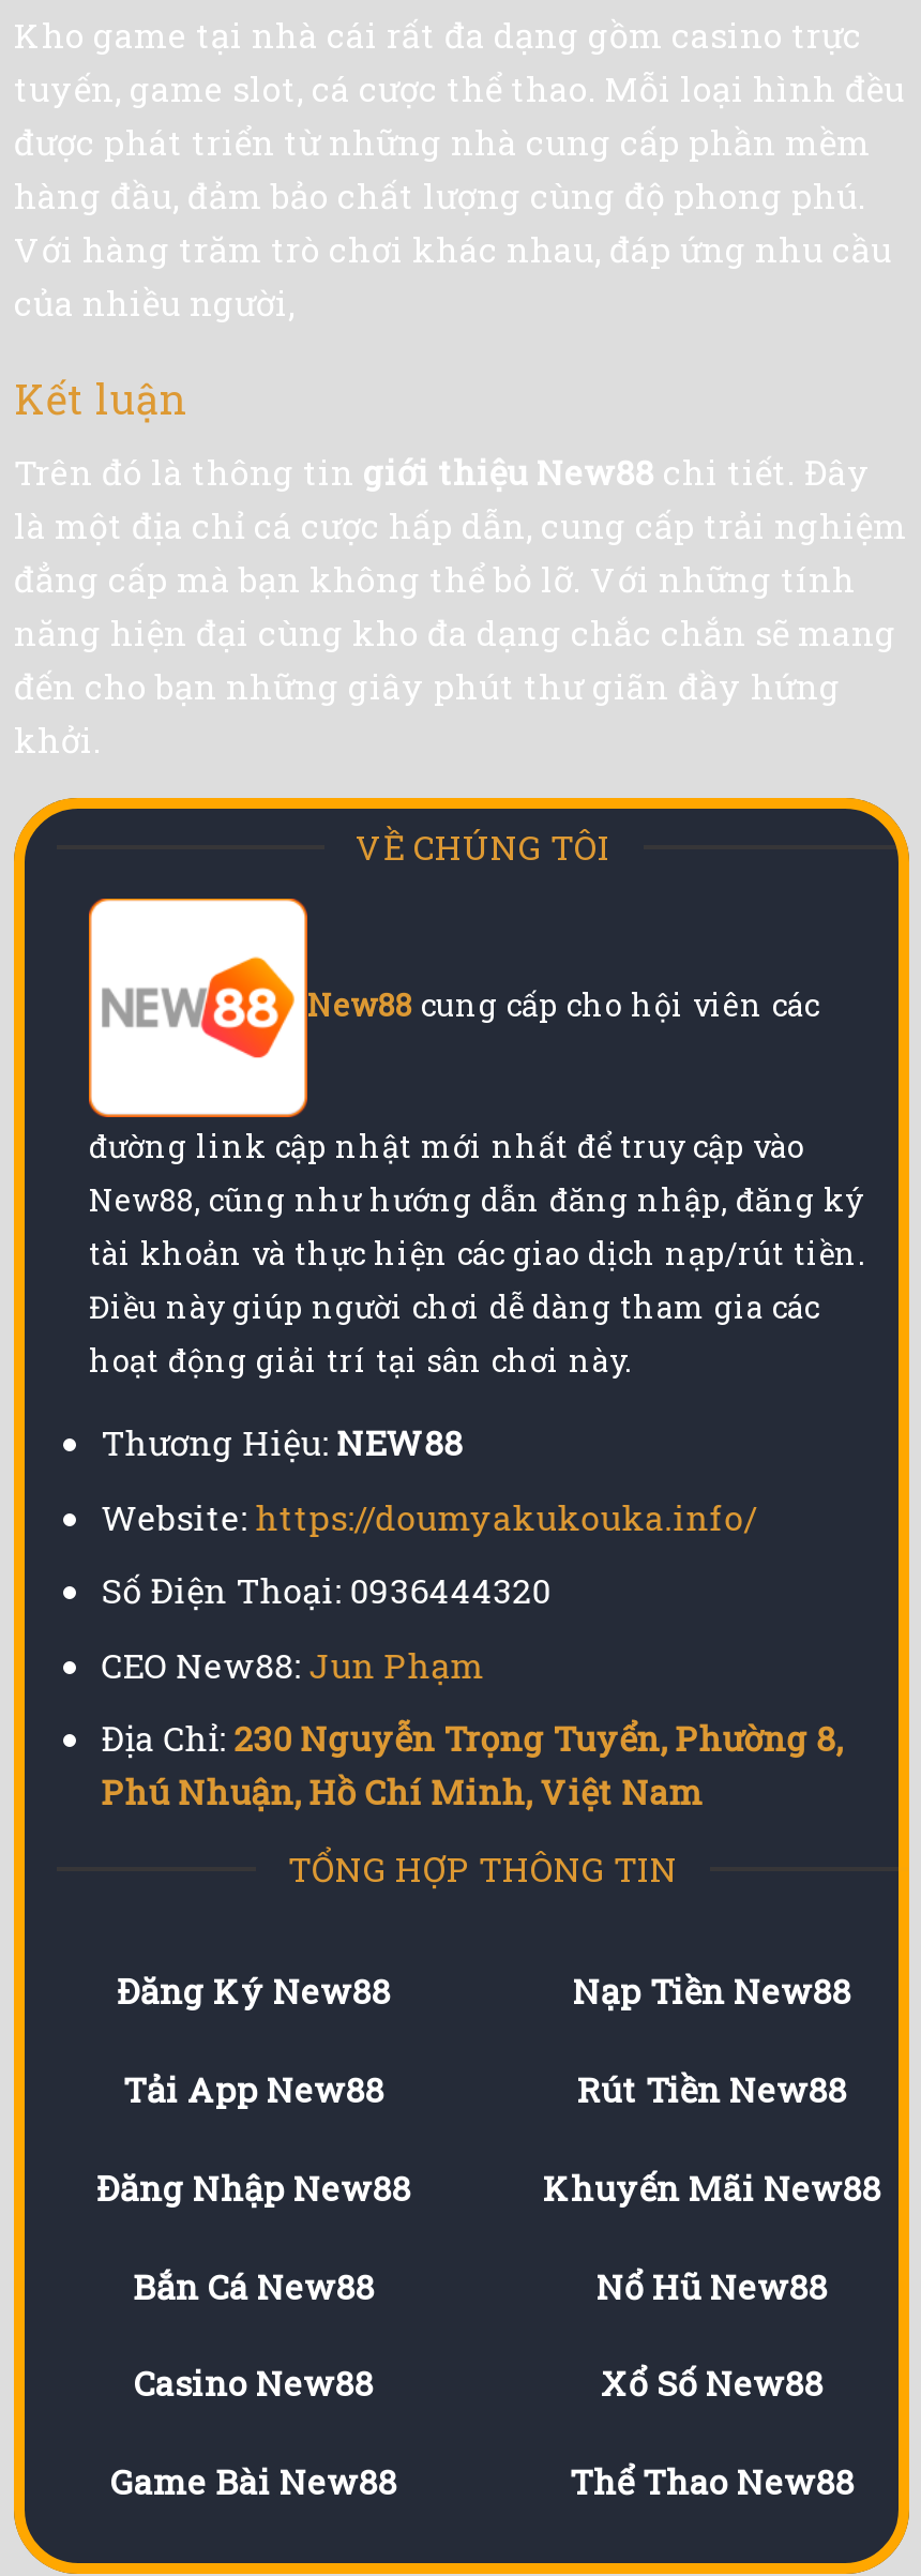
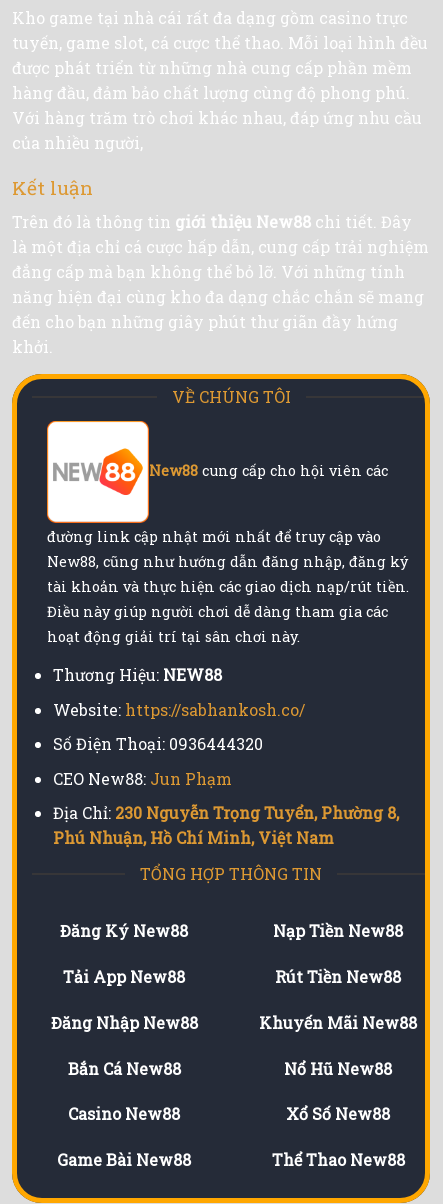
[101,1494,757,1539] Website: https://doumyakukouka.info/ -> [53,699,305,720] Website: https://sabhankosh.co/

